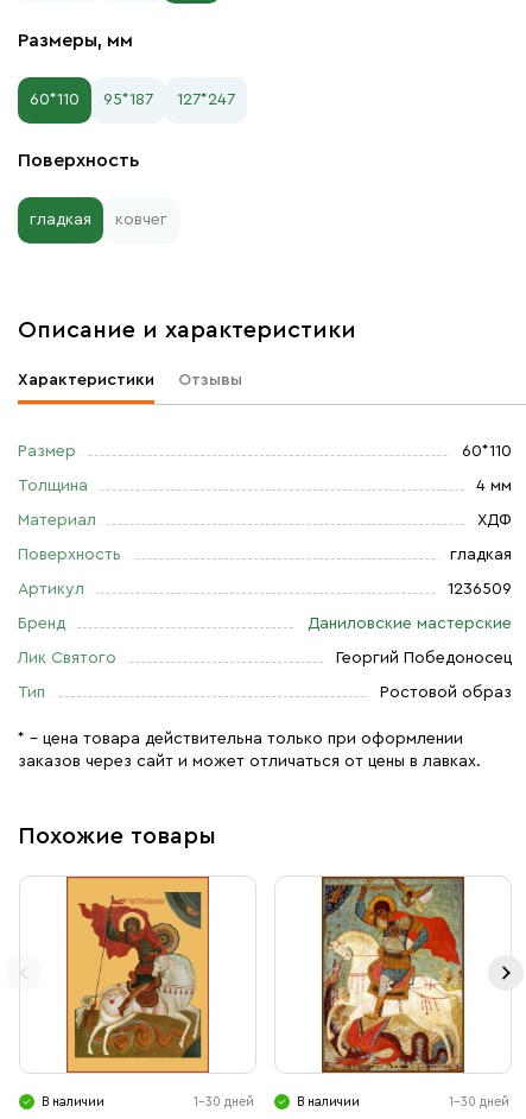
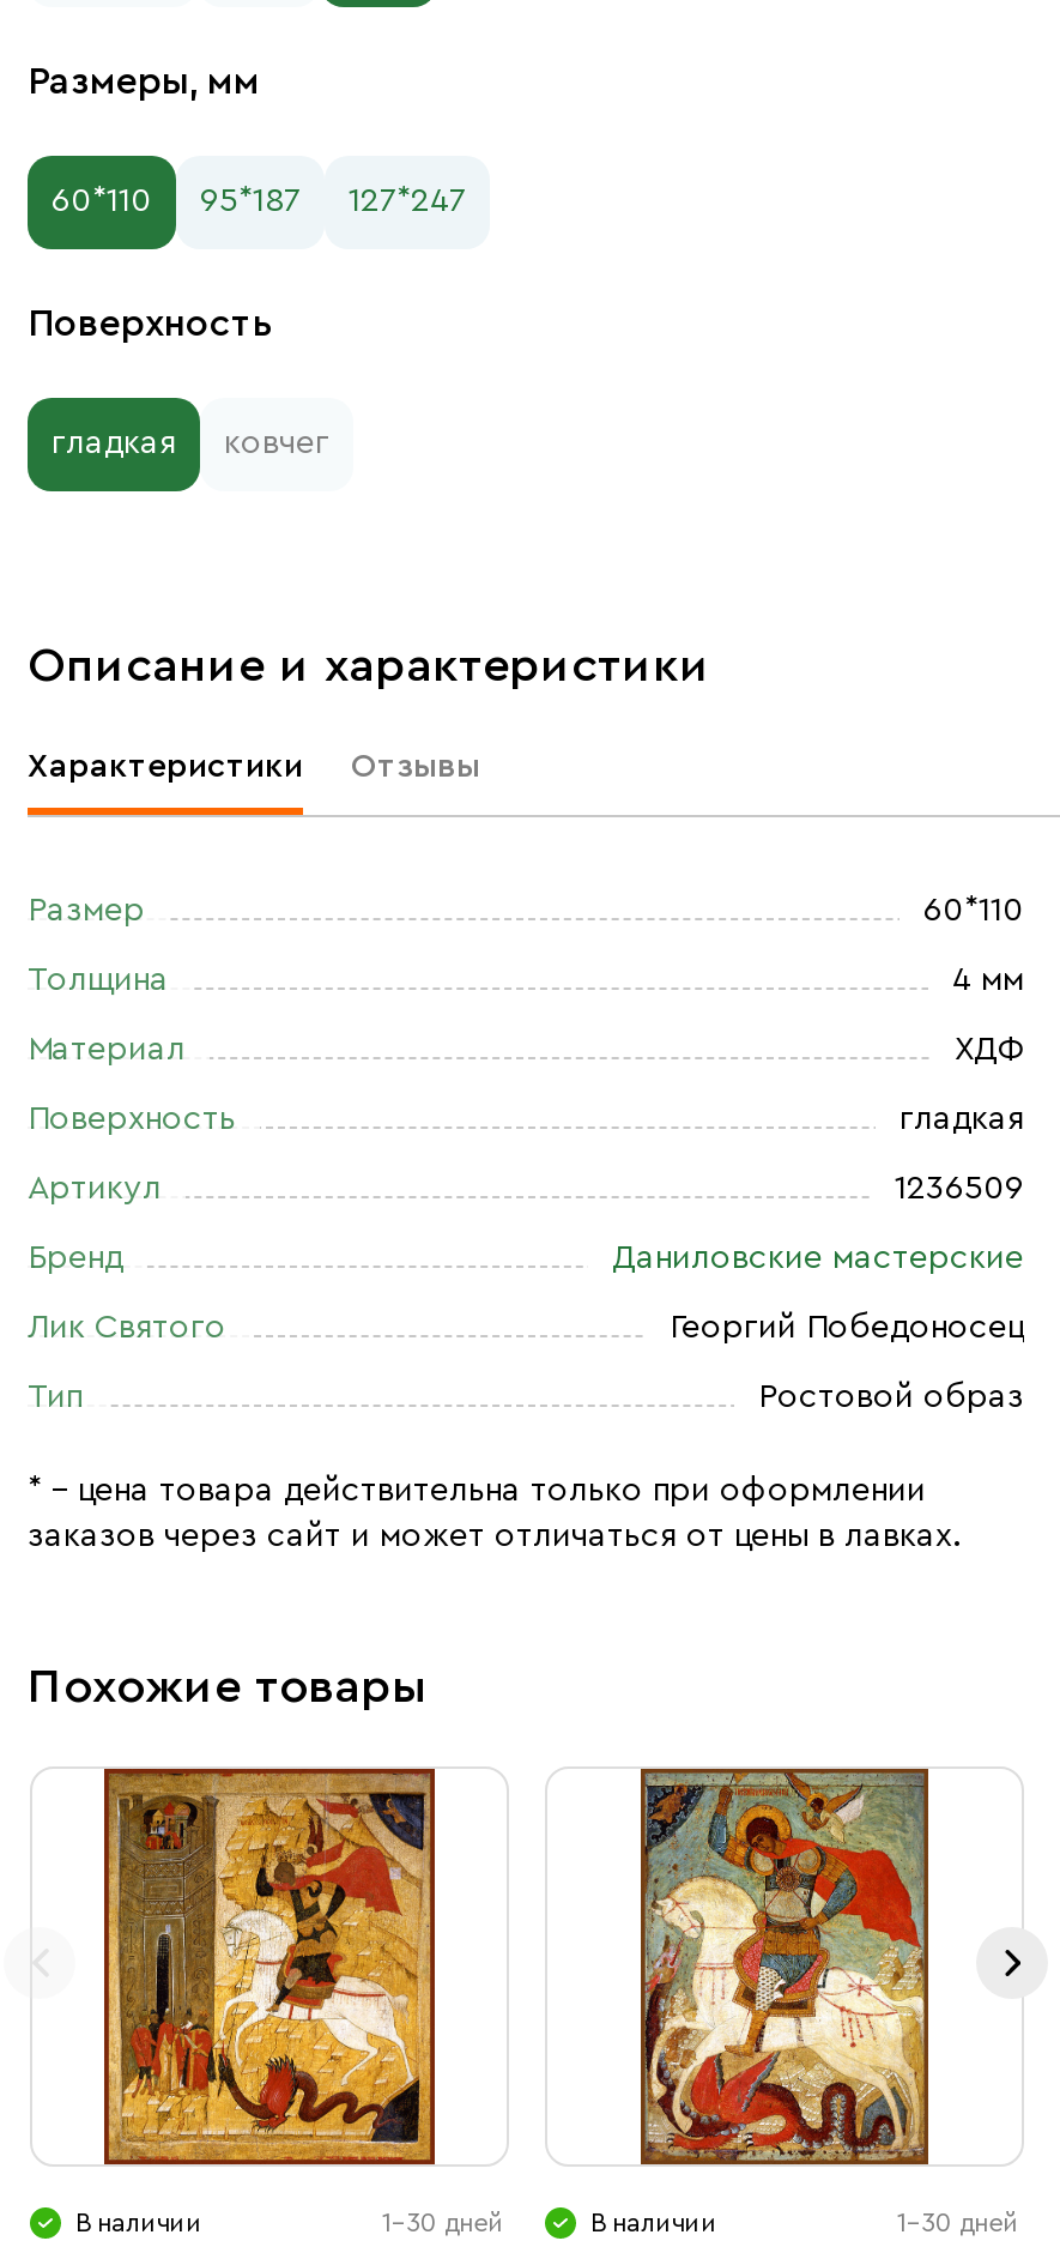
[56,875,220,1074] [image] -> [102,1766,437,2167] [image]

